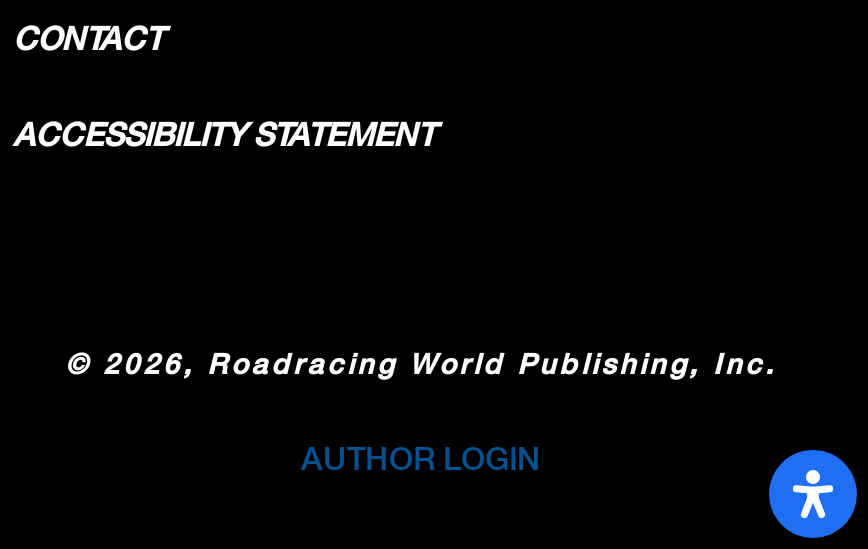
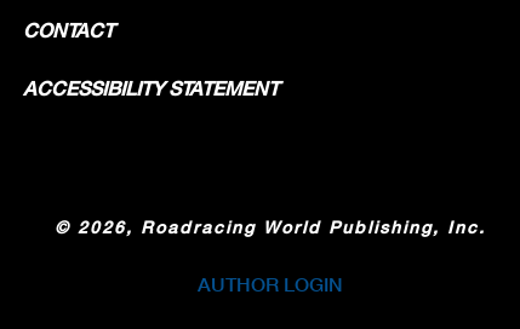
[767,448,859,540] [image] -> none

